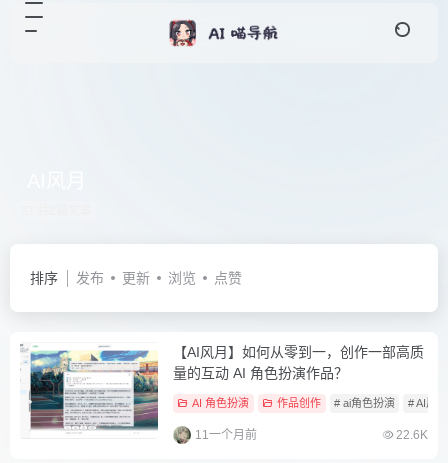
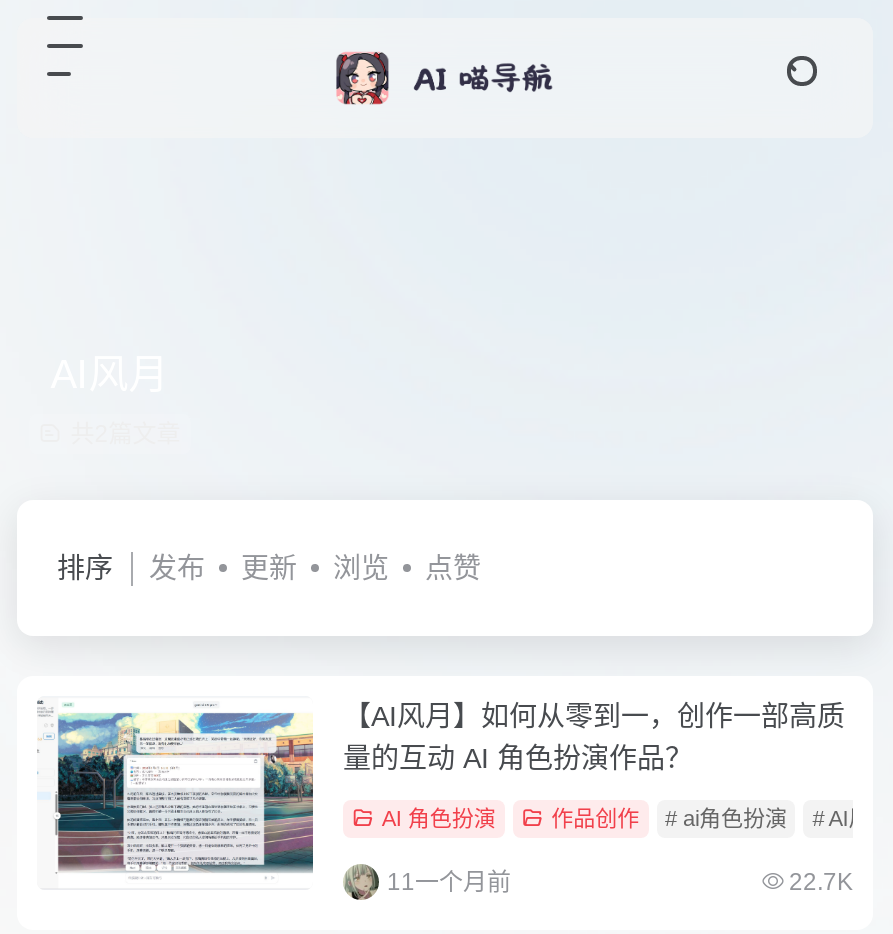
[396,428,428,442] 22.6K -> [789,868,853,896] 22.7K

